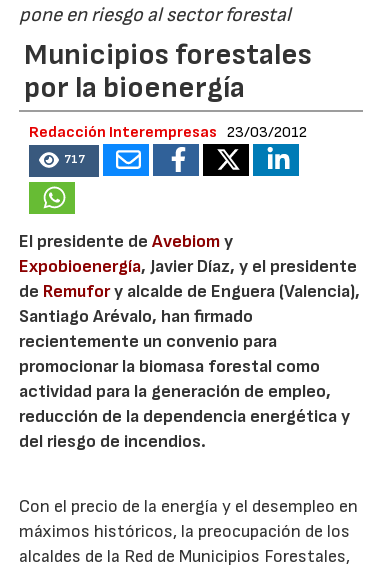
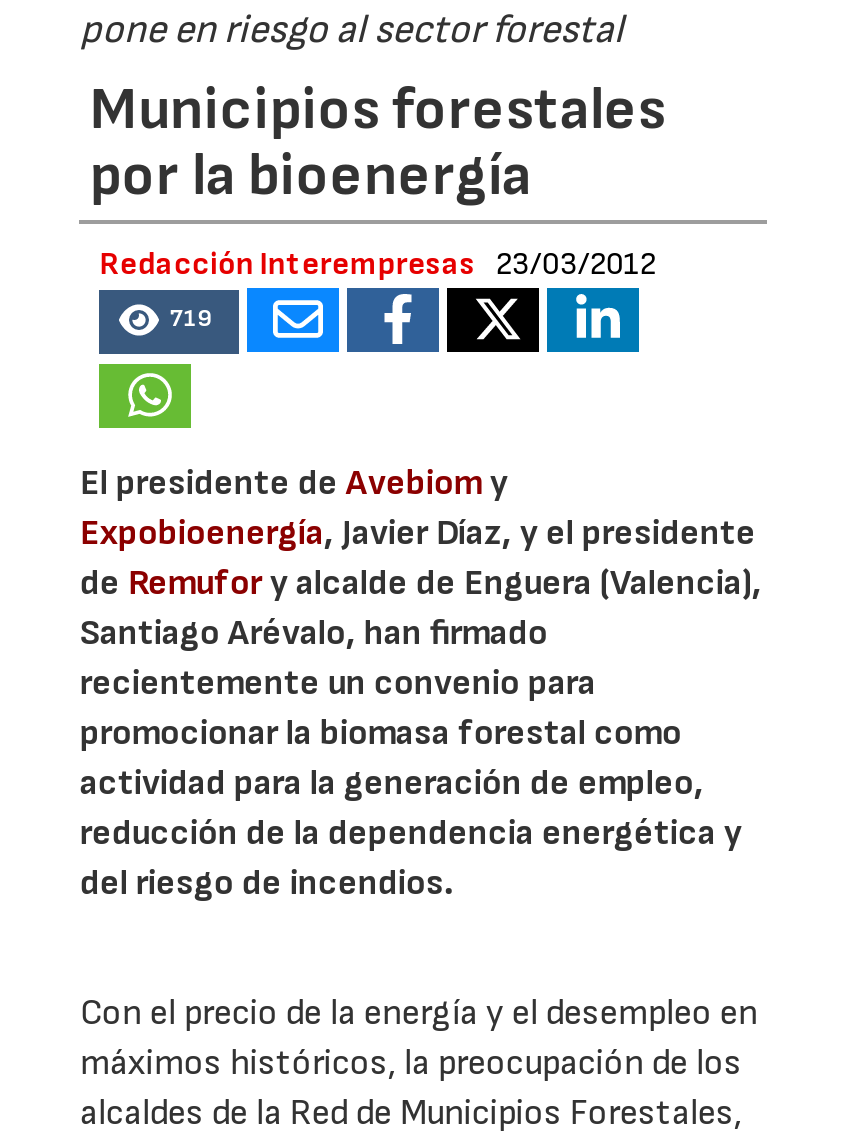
[64,152,85,167] 717 -> [170,304,212,334] 719

